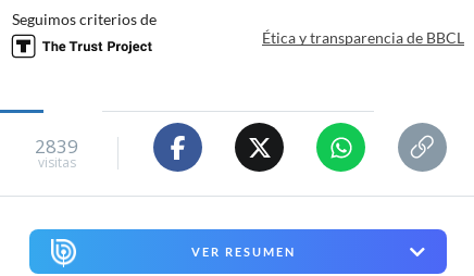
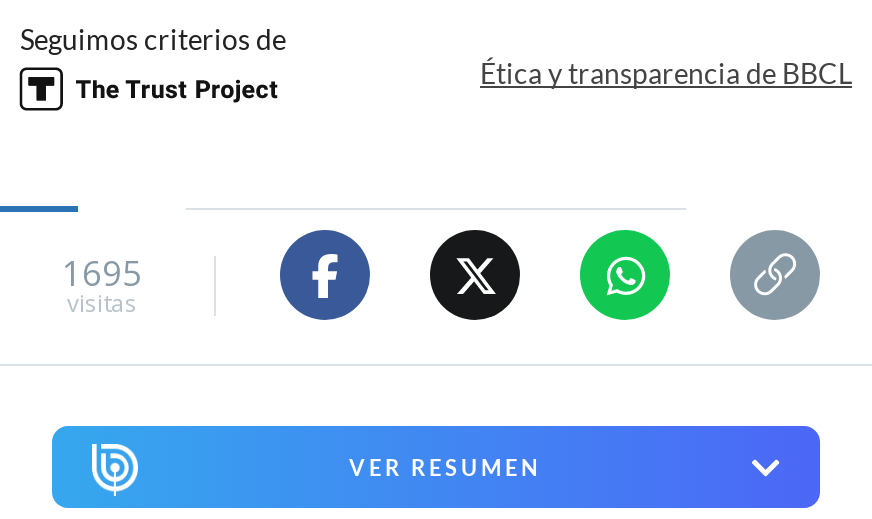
[35,134,78,159] 2839 -> [62,250,142,296] 1695

